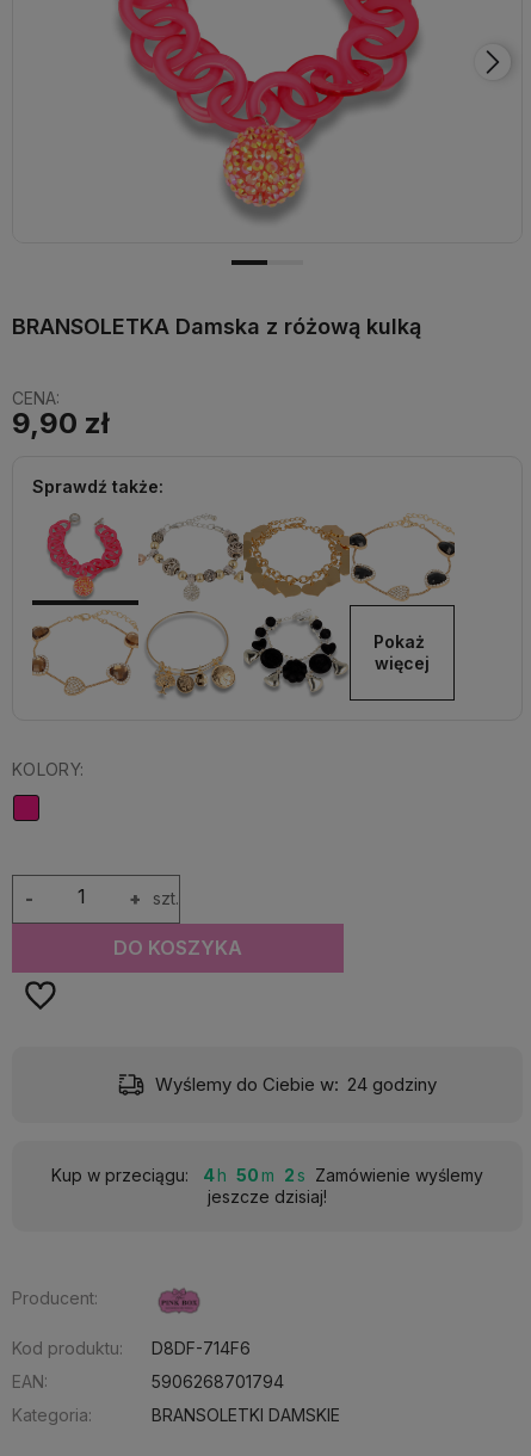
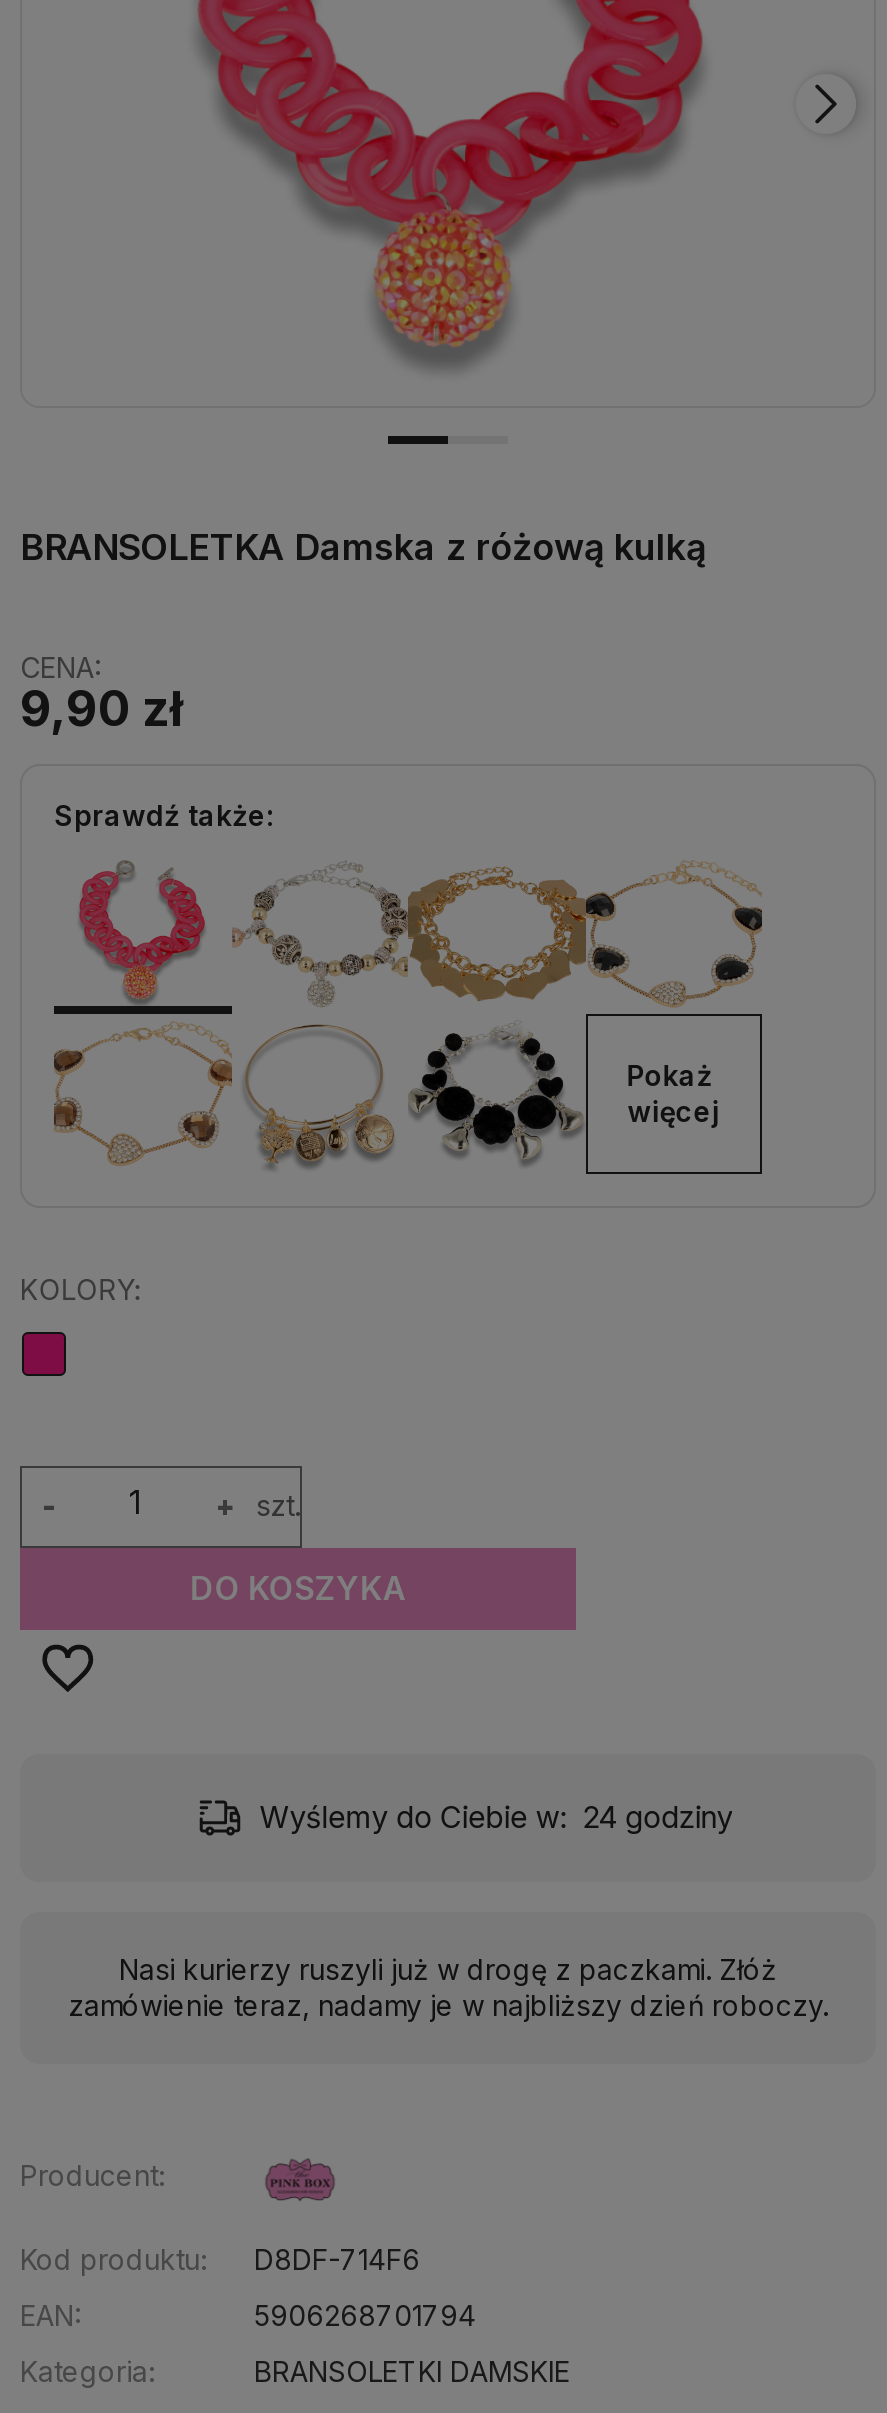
[51,1164,483,1206] Kup w przeciągu: | 4 | 50 | 2 | Zamówienie wyślemy | jeszcze dzisiaj! -> [68,1951,828,2021] Nasi kurierzy ruszyli już w drogę z paczkami. Złóż | zamówienie teraz, nadamy je w najbliższy dzień roboczy.

